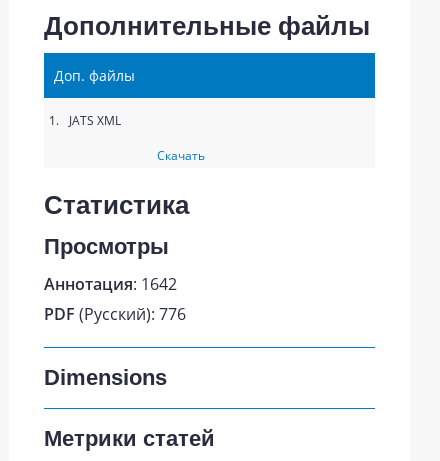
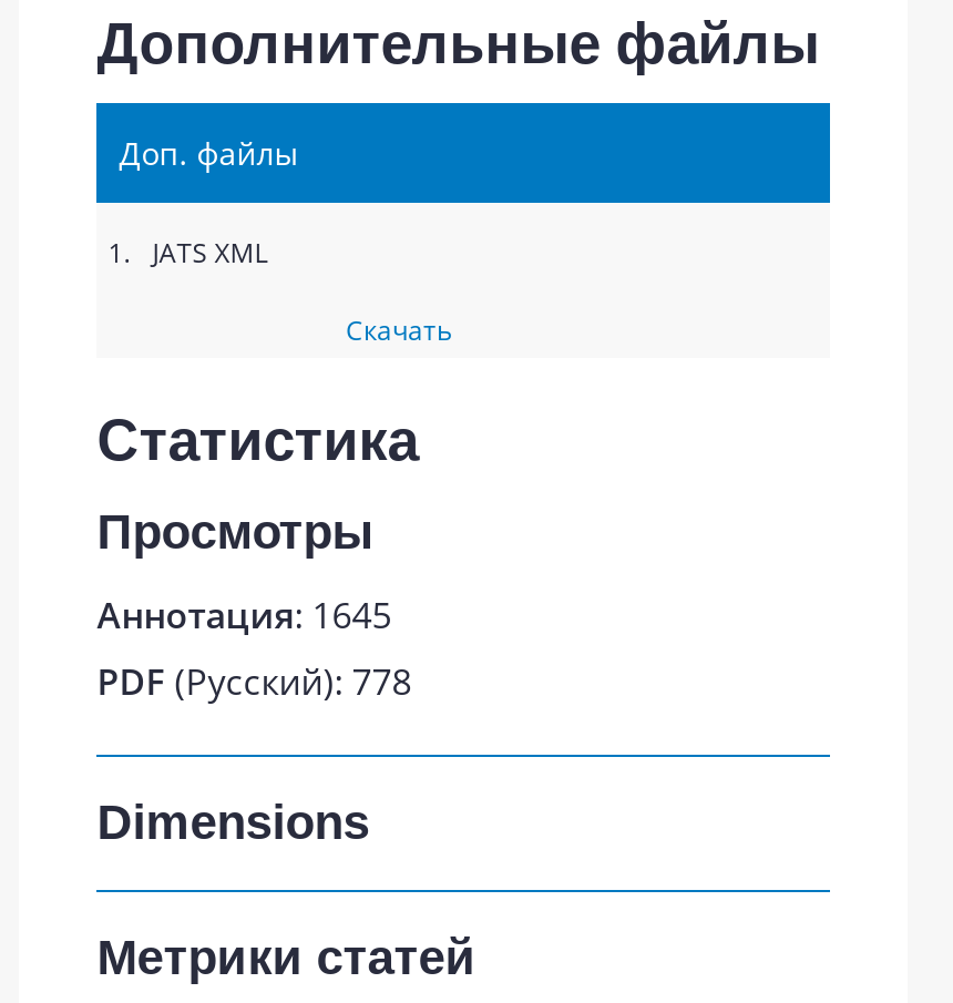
[44,273,177,295] Аннотация: 1642 -> [97,591,392,639] Аннотация: 1645
[44,303,186,325] PDF (Русский): 776 -> [97,657,412,706] PDF (Русский): 778

